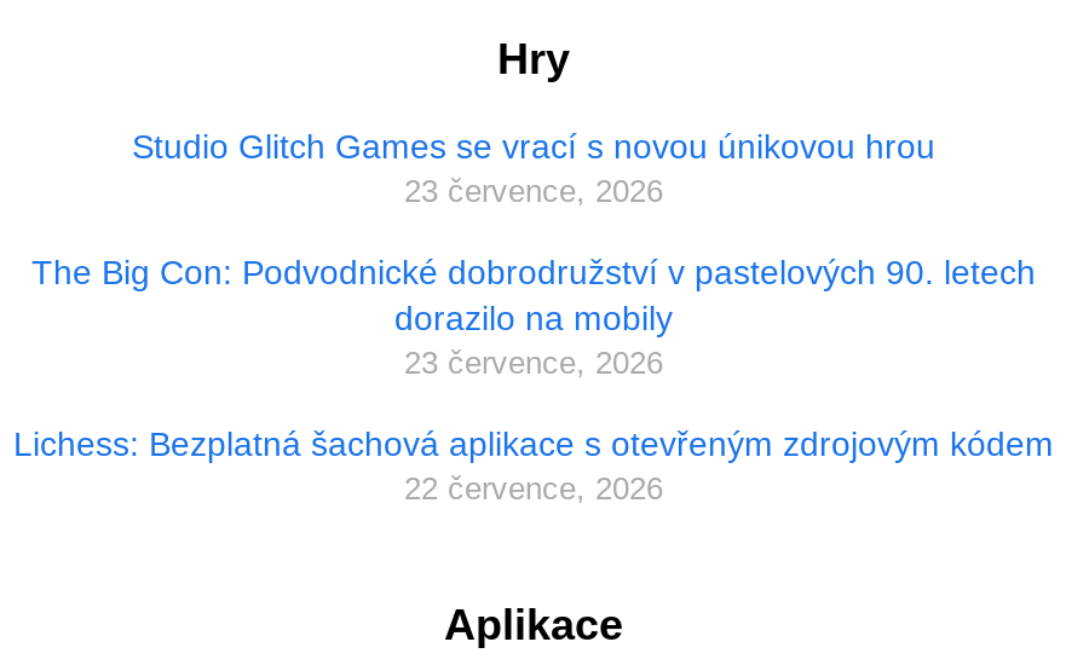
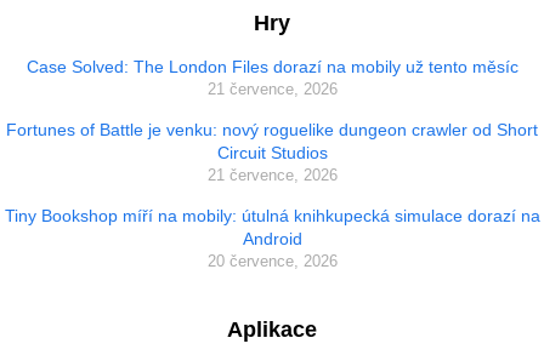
[132,126,935,209] Studio Glitch Games se vrací s novou únikovou hrou | 23 července, 2026 -> [26,57,518,98] Case Solved: The London Files dorazí na mobily už tento měsíc | 21 července, 2026
[31,252,1036,380] The Big Con: Podvodnické dobrodružství v pastelových 90. letech | dorazilo na mobily | 23 července, 2026 -> [6,120,538,184] Fortunes of Battle je venku: nový roguelike dungeon crawler od Short | Circuit Studios | 21 července, 2026
[13,424,1054,506] Lichess: Bezplatná šachová aplikace s otevřeným zdrojovým kódem | 22 července, 2026 -> [4,206,540,270] Tiny Bookshop míří na mobily: útulná knihkupecká simulace dorazí na | Android | 20 července, 2026

